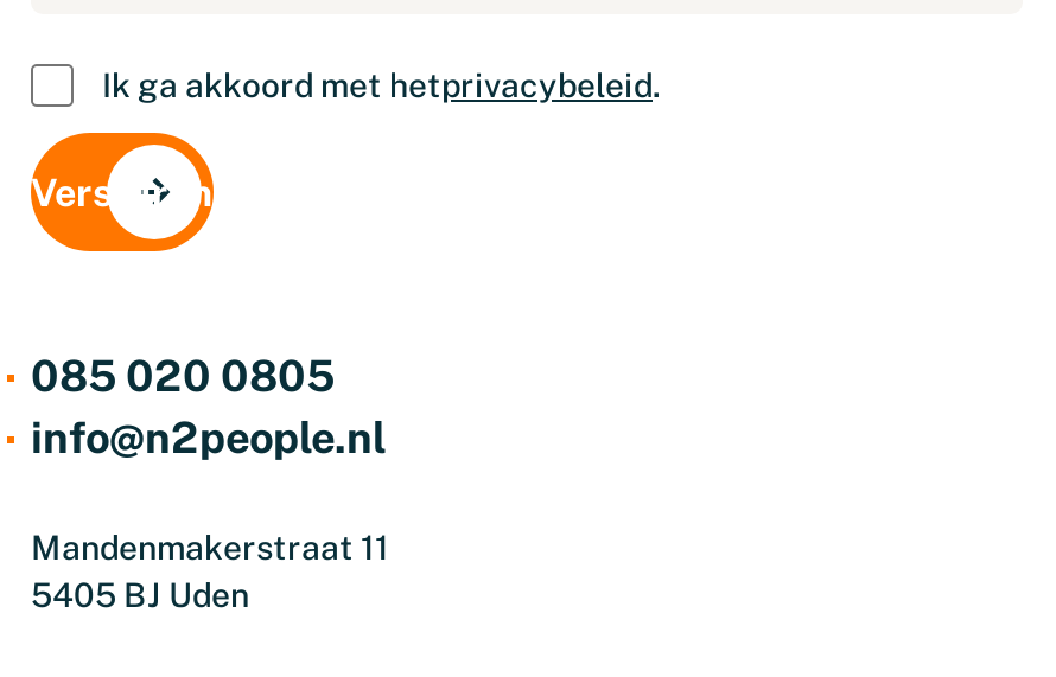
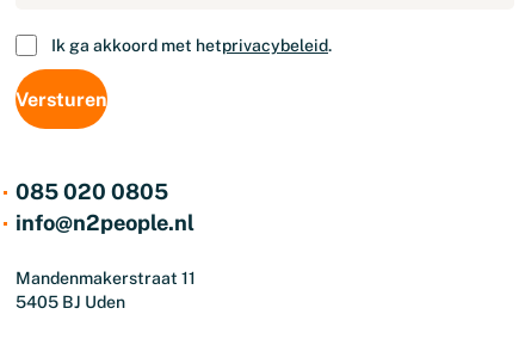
[104,142,204,242] [image] -> [54,75,103,123] [image]

